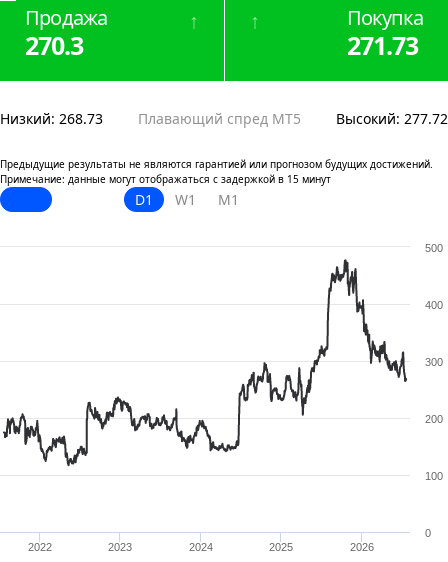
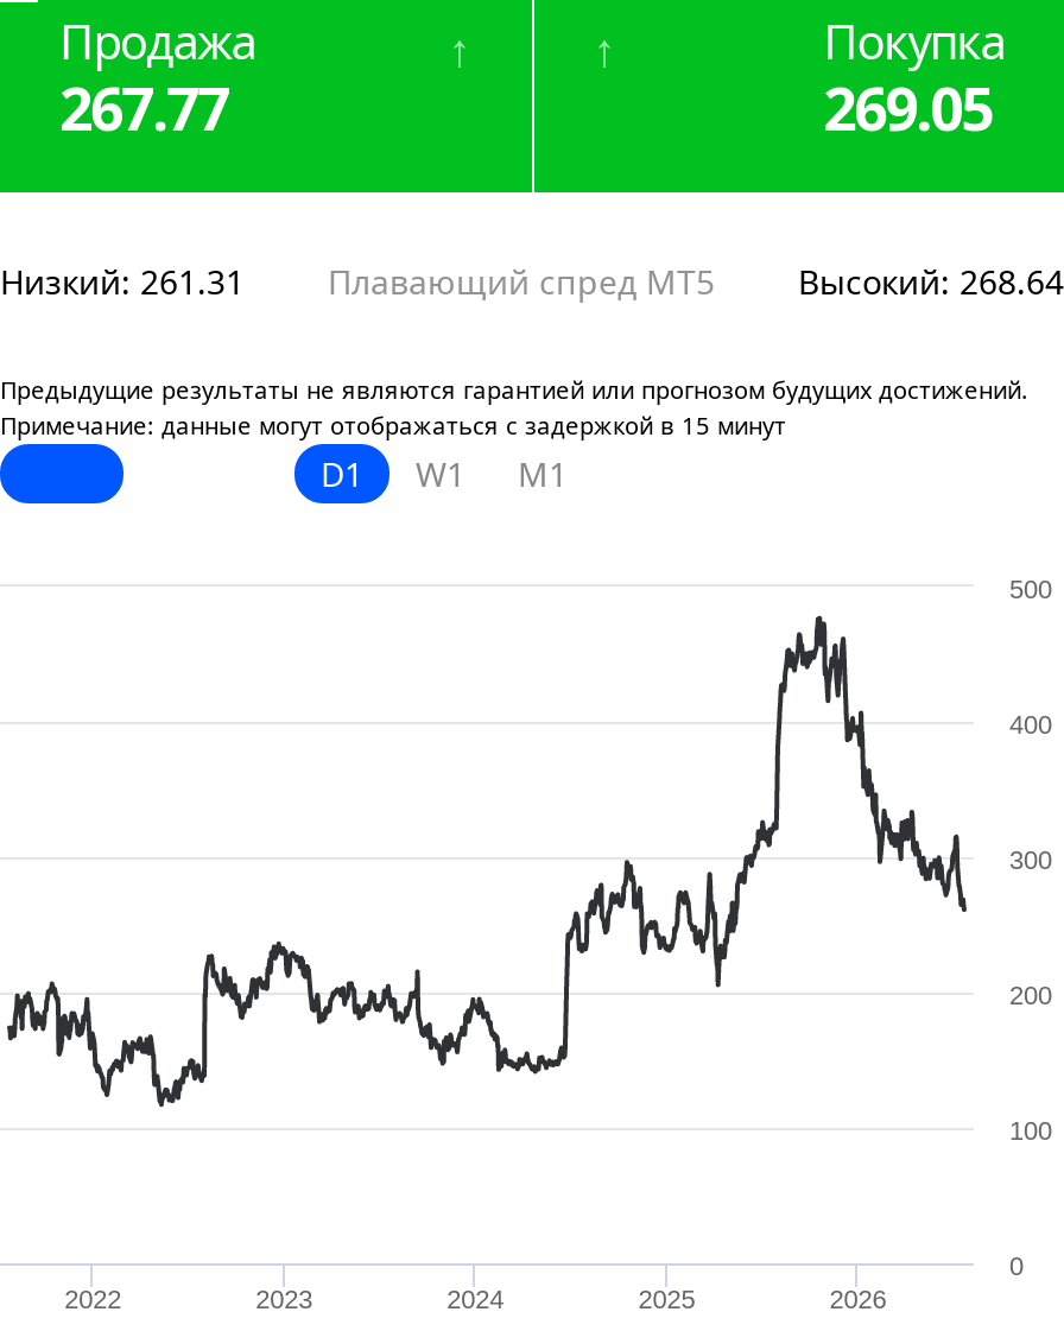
[25,28,83,62] 270.3 -> [59,66,228,147] 267.77
[347,28,418,62] 271.73 -> [823,66,992,147] 269.05
[0,109,103,128] Низкий: 268.73 -> [0,259,245,304] Низкий: 261.31
[336,109,448,128] Высокий: 277.72 -> [798,259,1064,304] Высокий: 268.64

